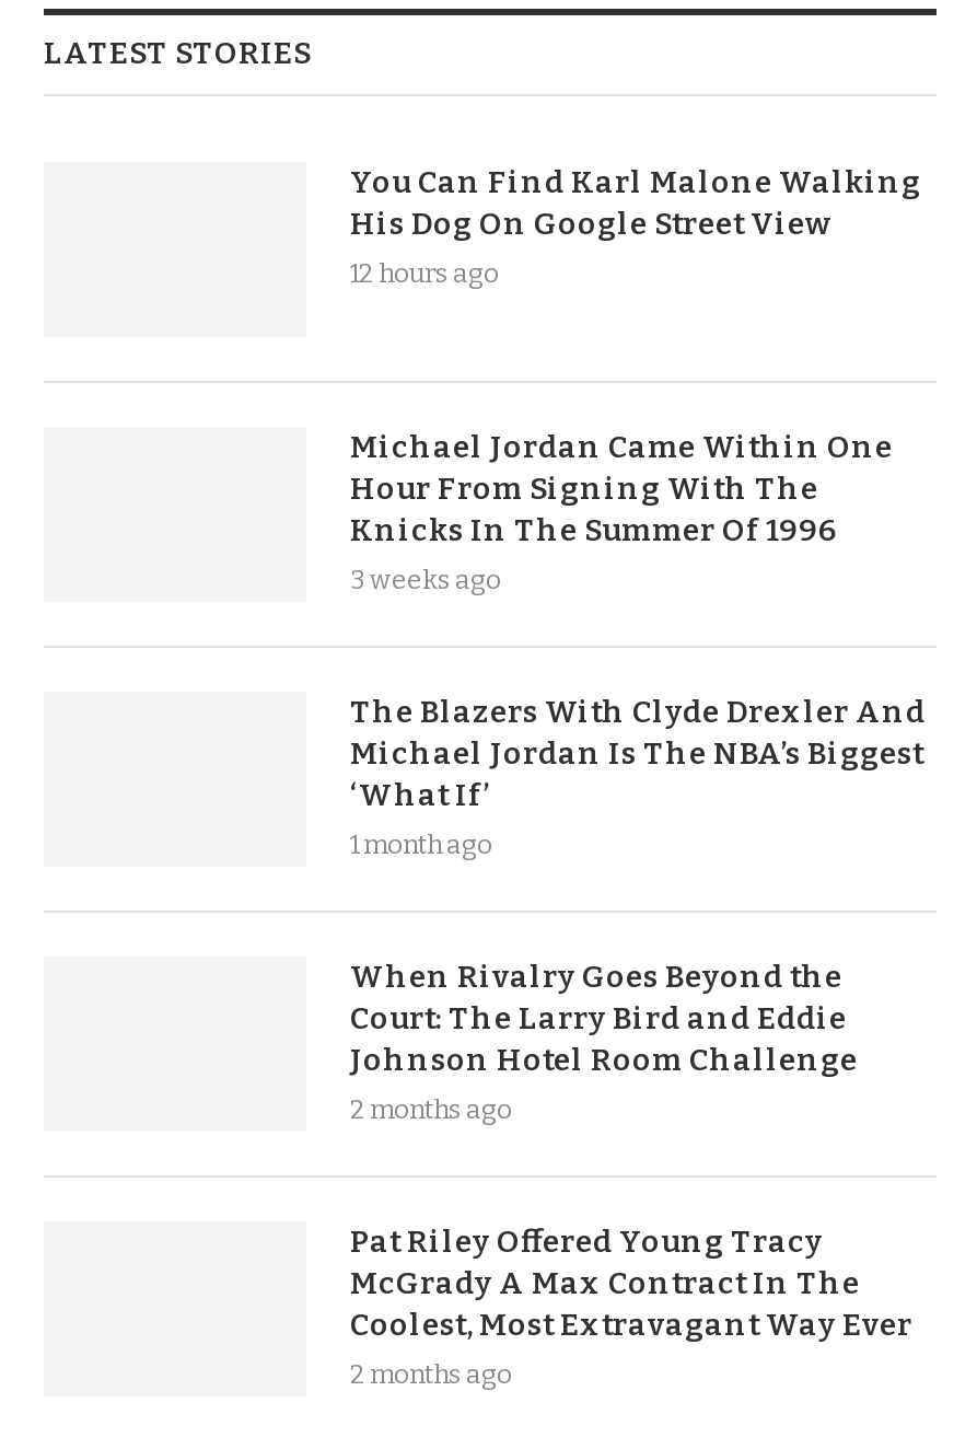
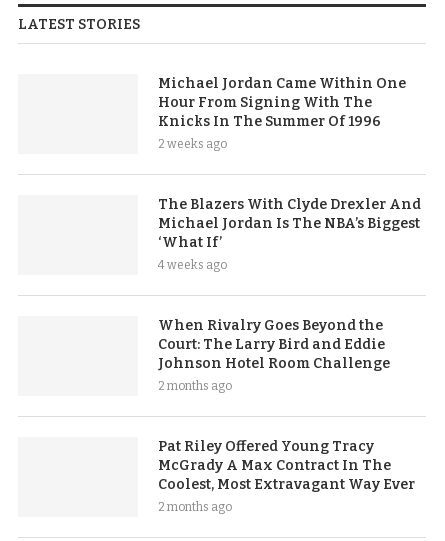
[350,164,921,288] You Can Find Karl Malone Walking | His Dog On Google Street View | 12 hours ago -> none
[350,564,501,595] 3 weeks ago -> [158,137,227,151] 2 weeks ago
[350,829,492,860] 1 month ago -> [158,258,227,272] 4 weeks ago

